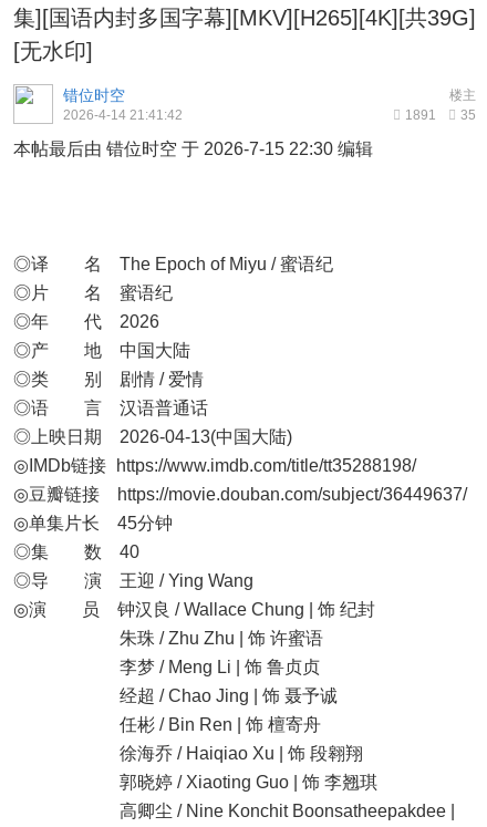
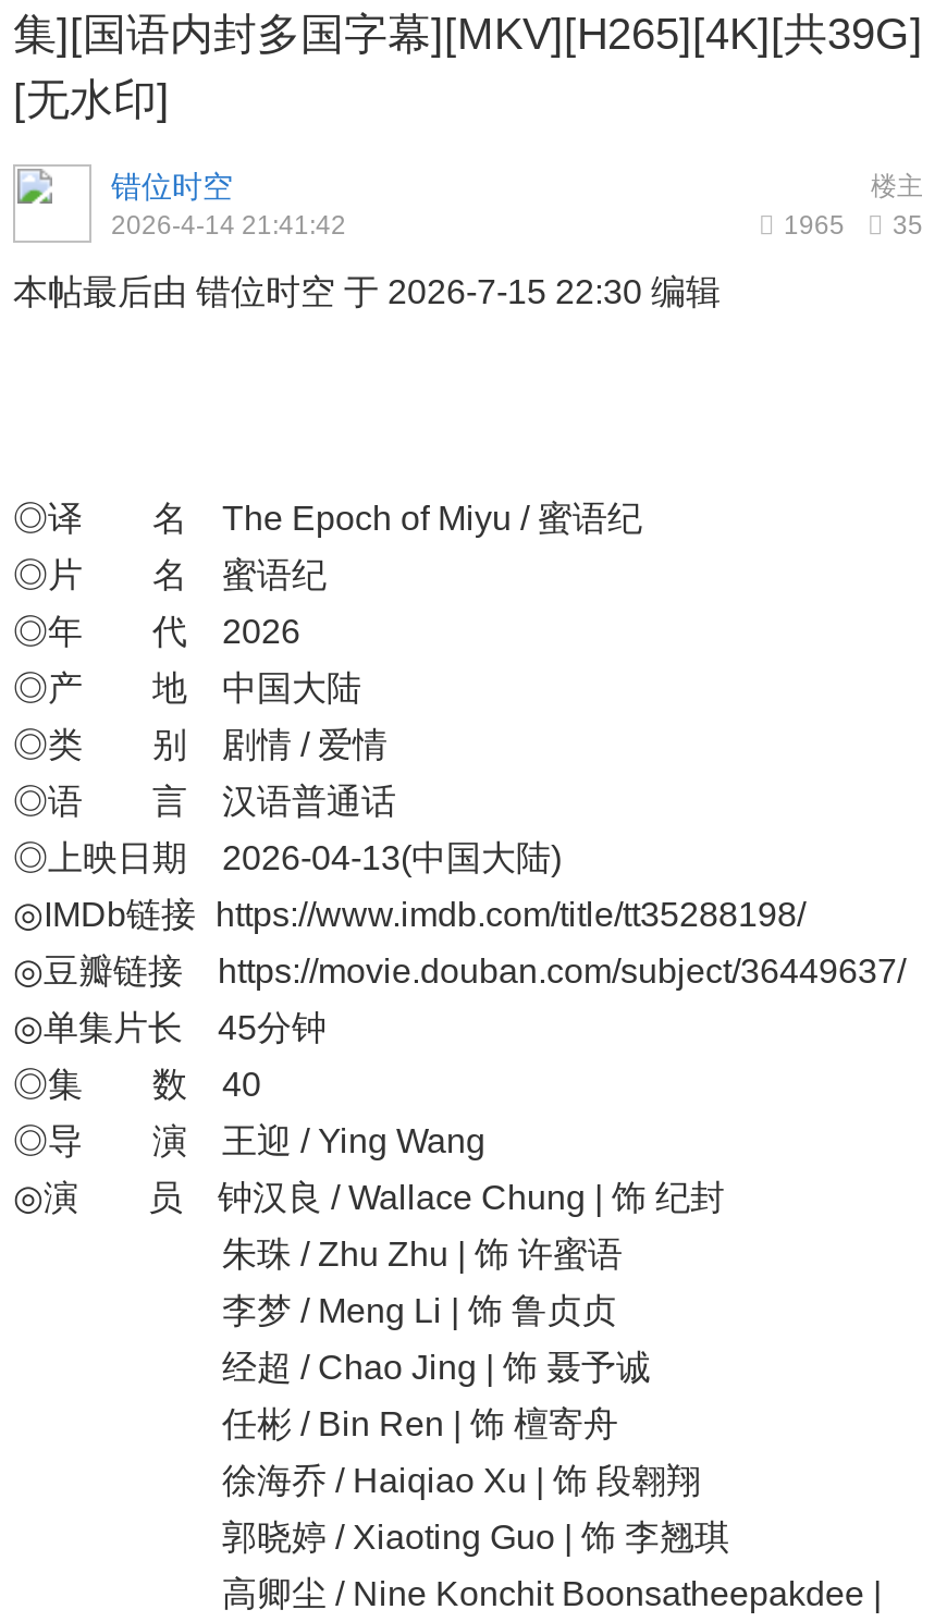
[405,107,476,123] 1891 35 -> [784,210,923,241] 1965 35

